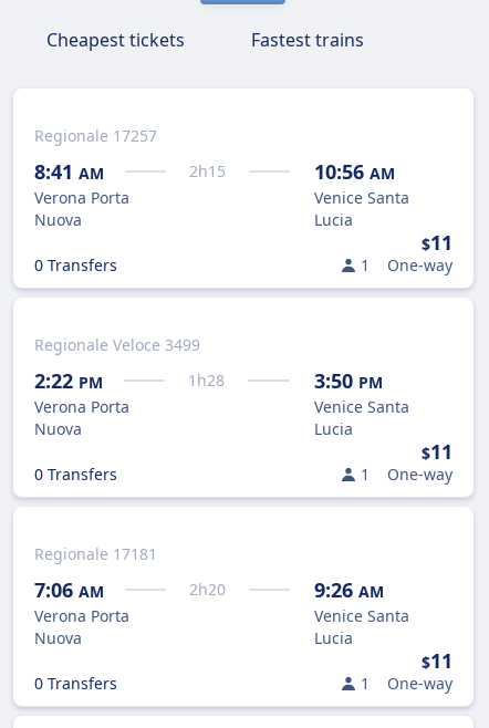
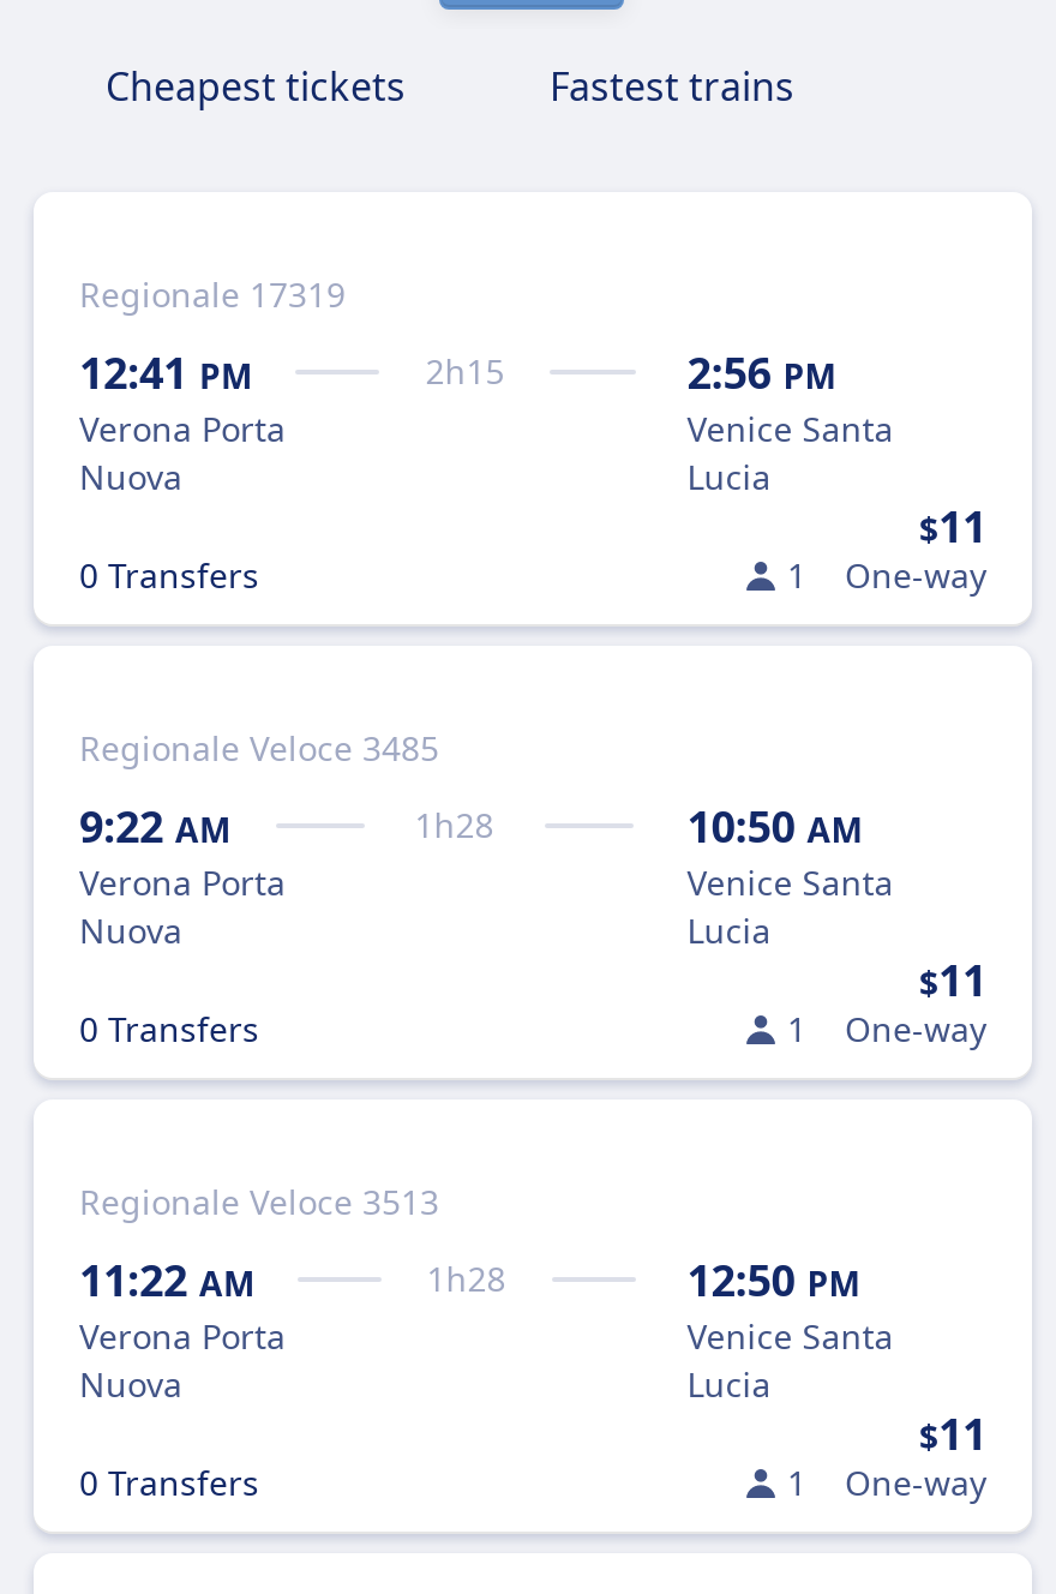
[34,125,157,146] Regionale 17257 -> [79,271,346,317] Regionale 17319
[34,158,104,185] 8:41 AM -> [79,343,252,401] 12:41 PM
[315,158,395,185] 10:56 AM -> [687,343,836,401] 2:56 PM
[34,334,200,355] Regionale Veloce 3499 -> [79,725,439,771] Regionale Veloce 3485
[34,367,103,394] 2:22 PM -> [79,797,230,855] 9:22 AM
[315,367,383,394] 3:50 PM -> [687,797,862,855] 10:50 AM
[34,543,157,564] Regionale 17181 -> [79,1179,439,1224] Regionale Veloce 3513
[34,576,225,603] 7:06 AM | 2 h20 -> [79,1251,506,1308] 11:22 AM | 1 h28
[315,576,384,603] 9:26 AM -> [687,1251,860,1308] 12:50 PM

